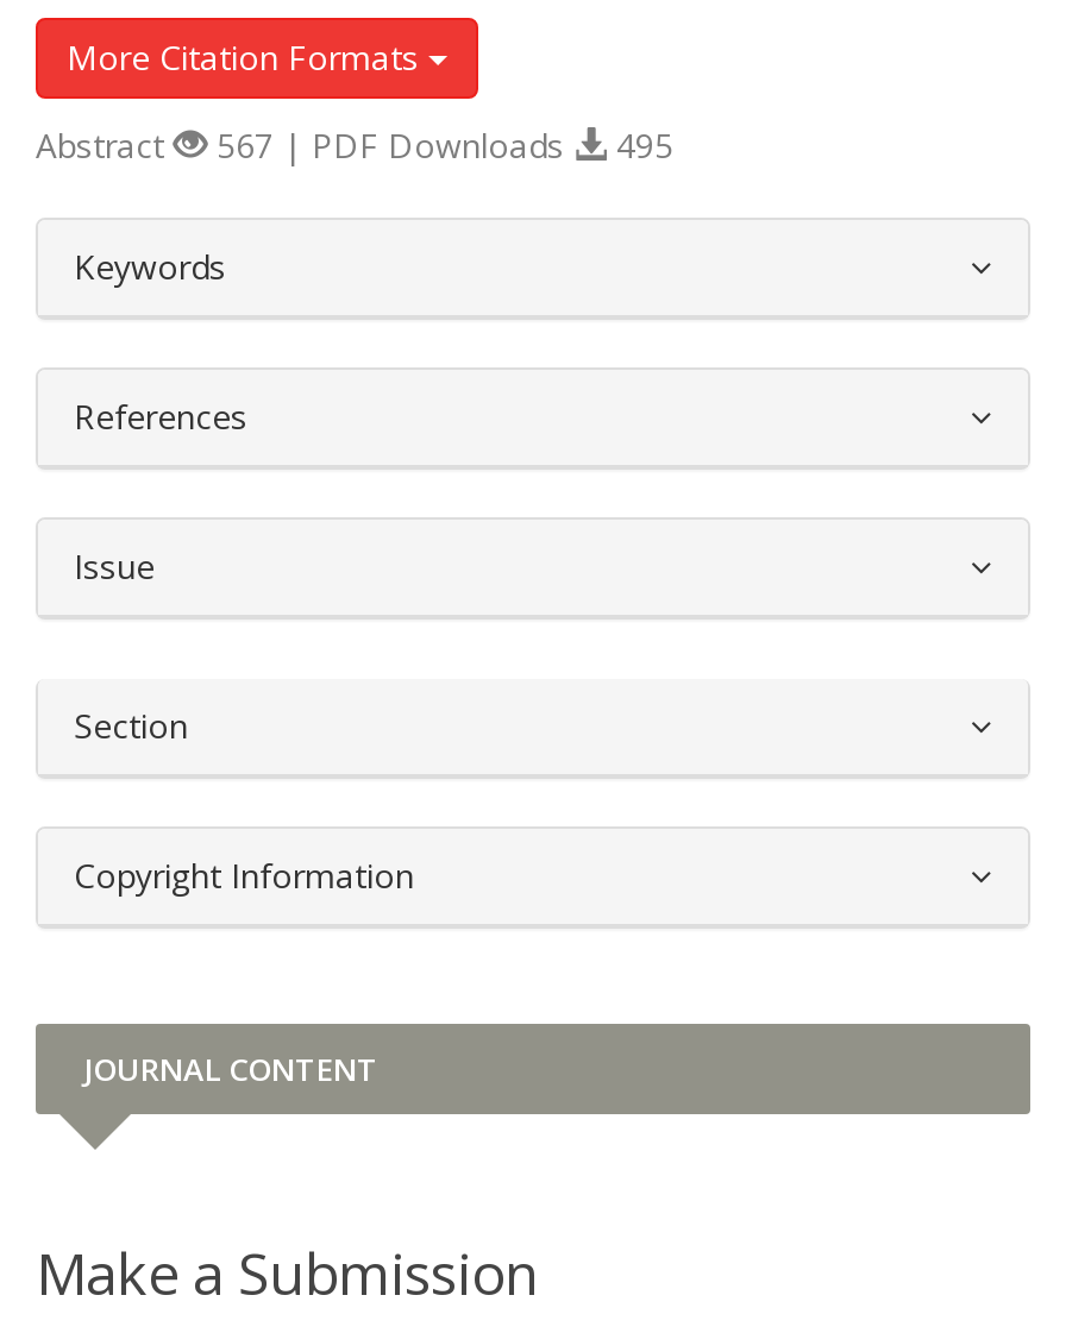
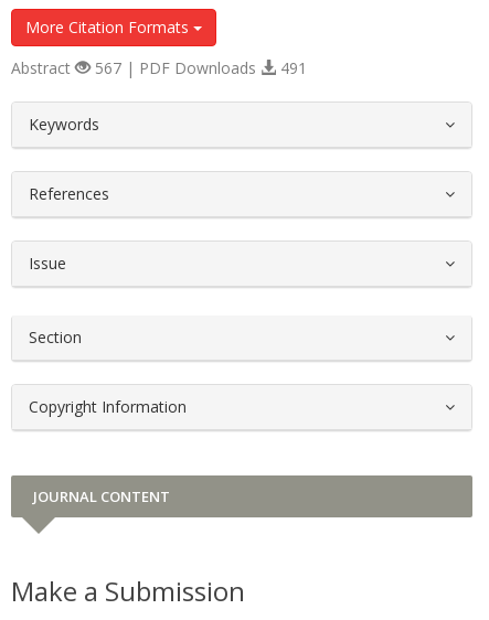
[607,122,673,168] 495 -> [276,57,307,78] 491

